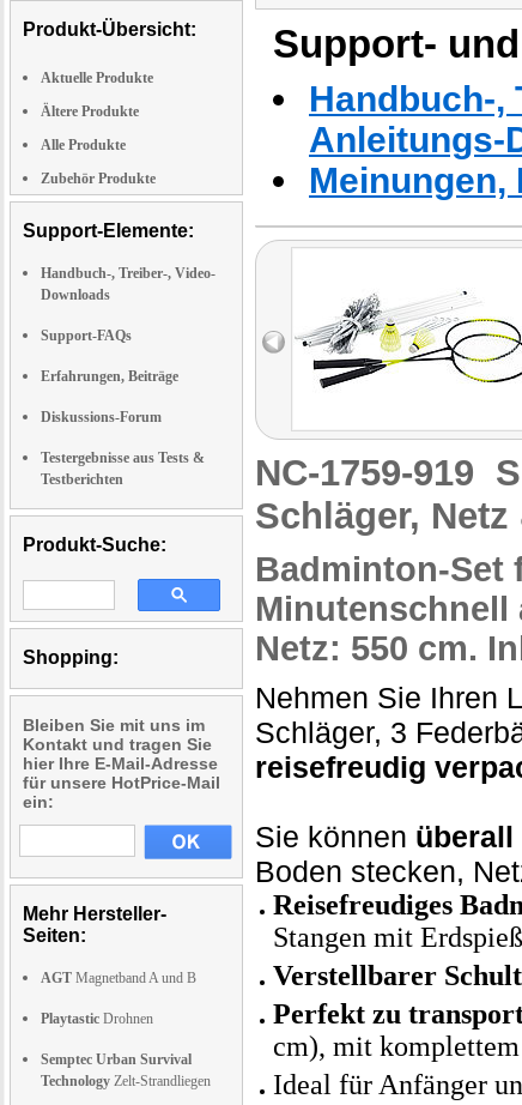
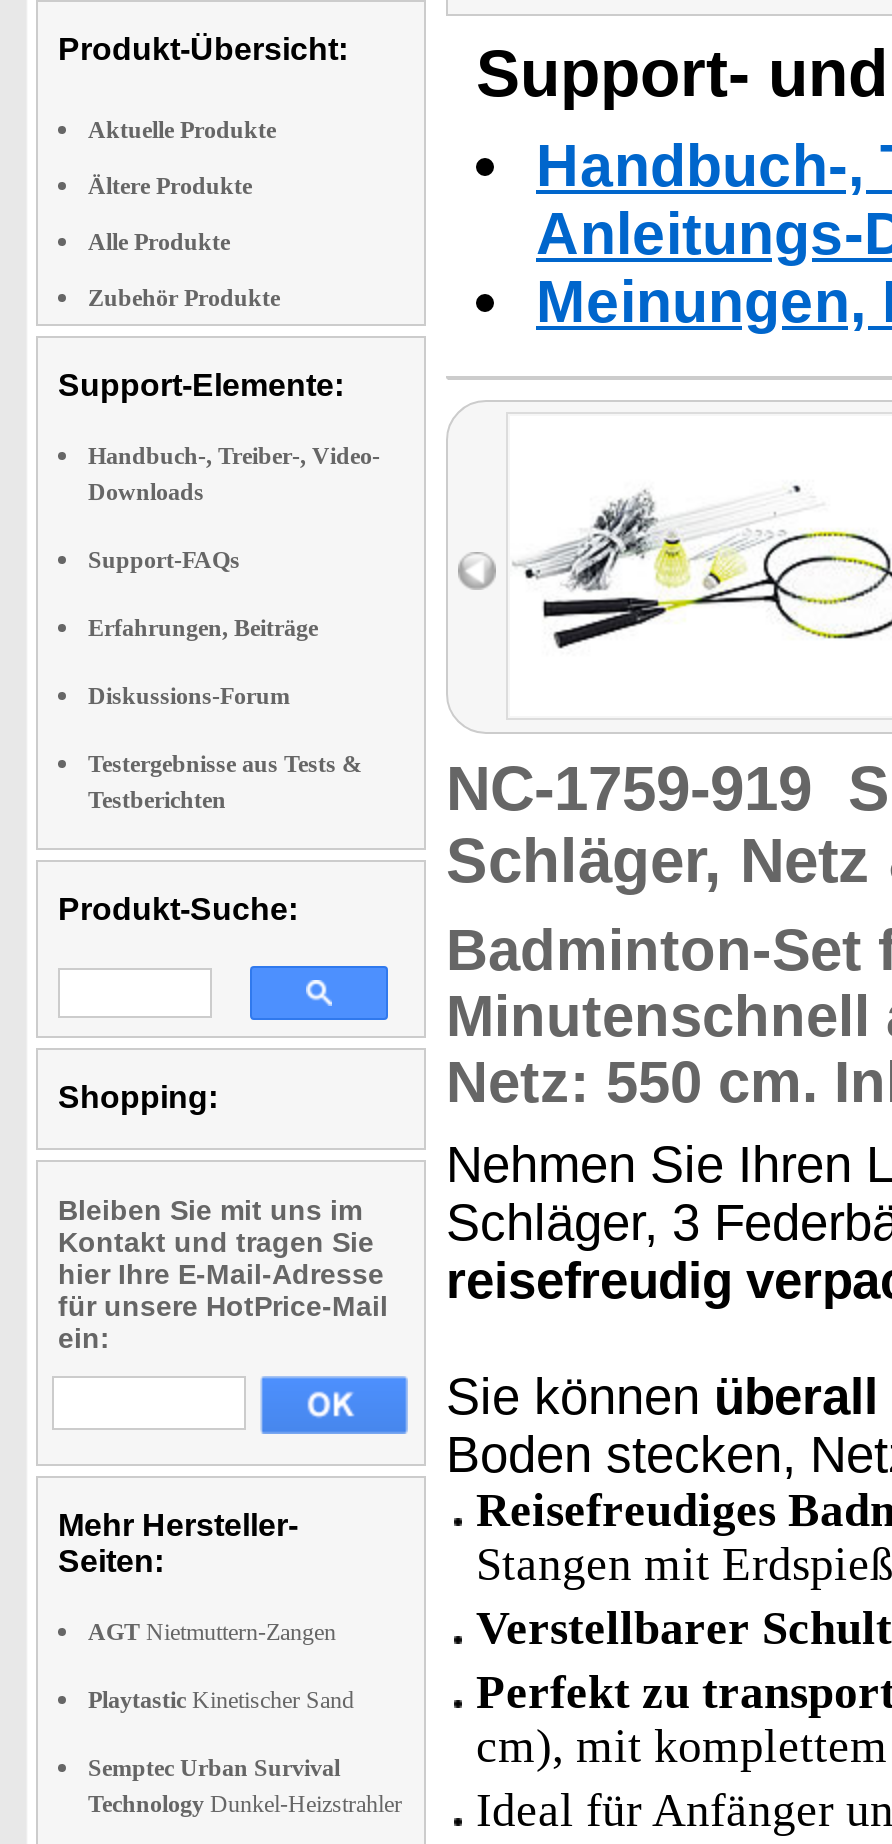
[41,970,196,986] AGT Magnetband A und B -> [88,1618,336,1646] AGT Nietmuttern-Zangen
[41,1010,153,1027] Playtastic Drohnen -> [88,1686,354,1714] Playtastic Kinetischer Sand
[41,1073,211,1089] Technology Zelt-Strandliegen -> [88,1790,402,1818] Technology Dunkel-Heizstrahler

